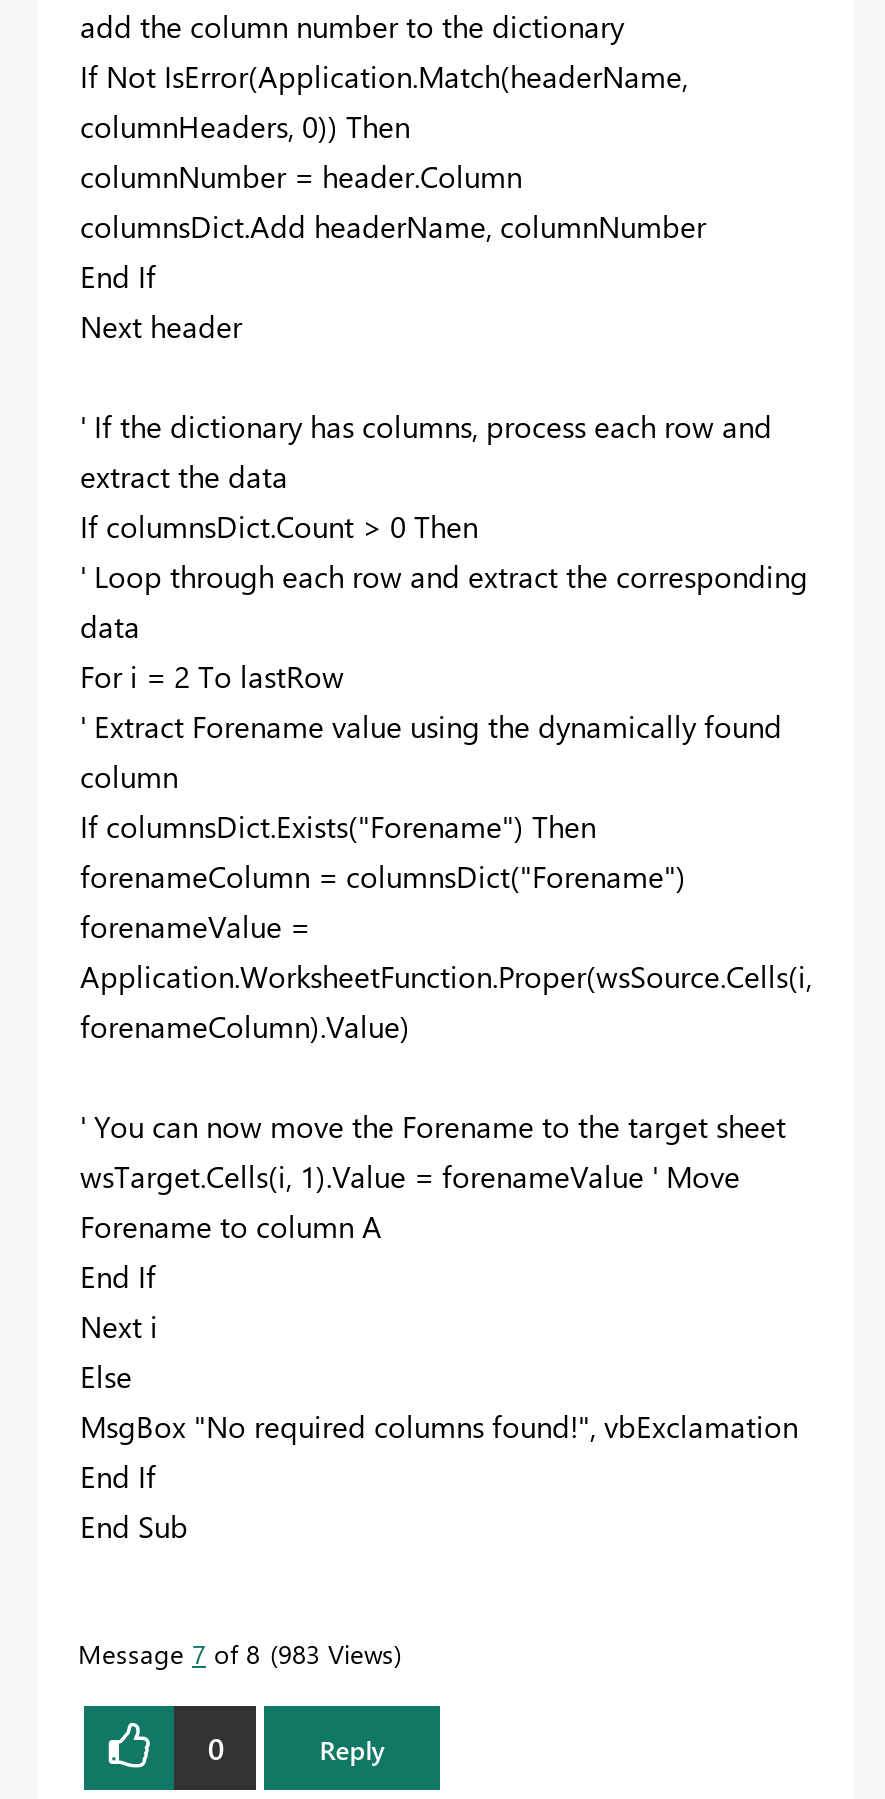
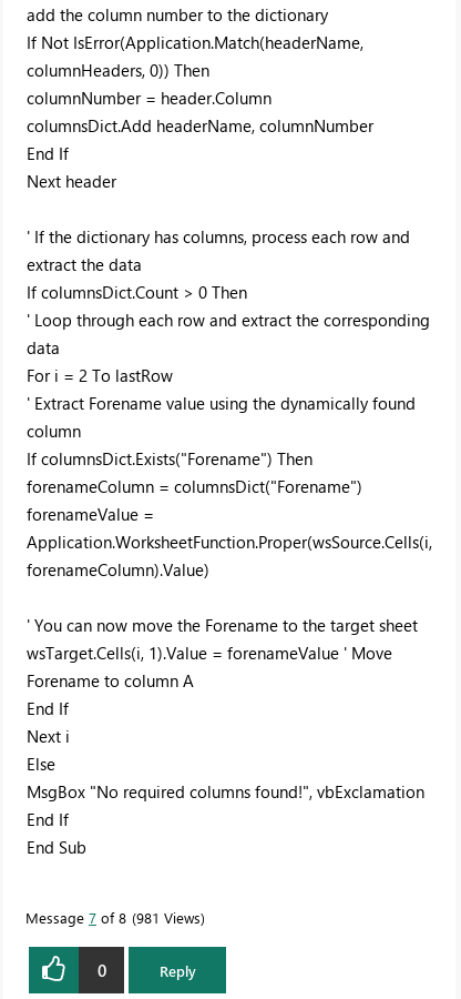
[78,1636,394,1670] Message 7 of 8 983 Views -> [25,908,201,927] Message 7 of 8 981 Views

